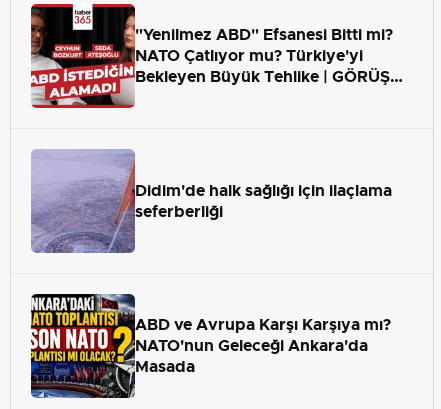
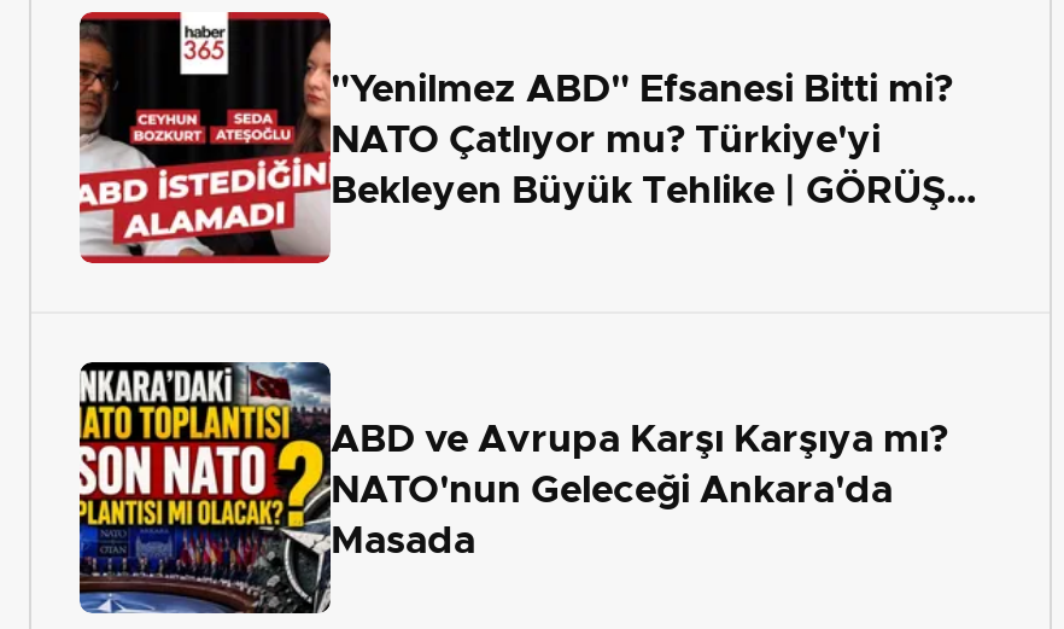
[31,148,392,253] [image] | Didim'de halk sağlığı için ilaçlama | seferberliği -> none

